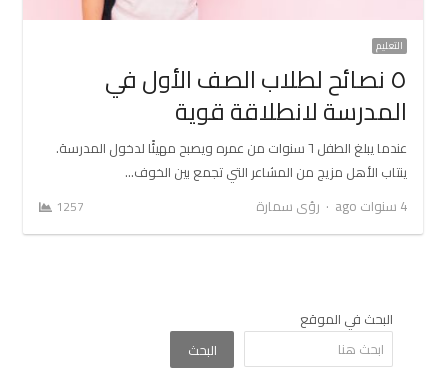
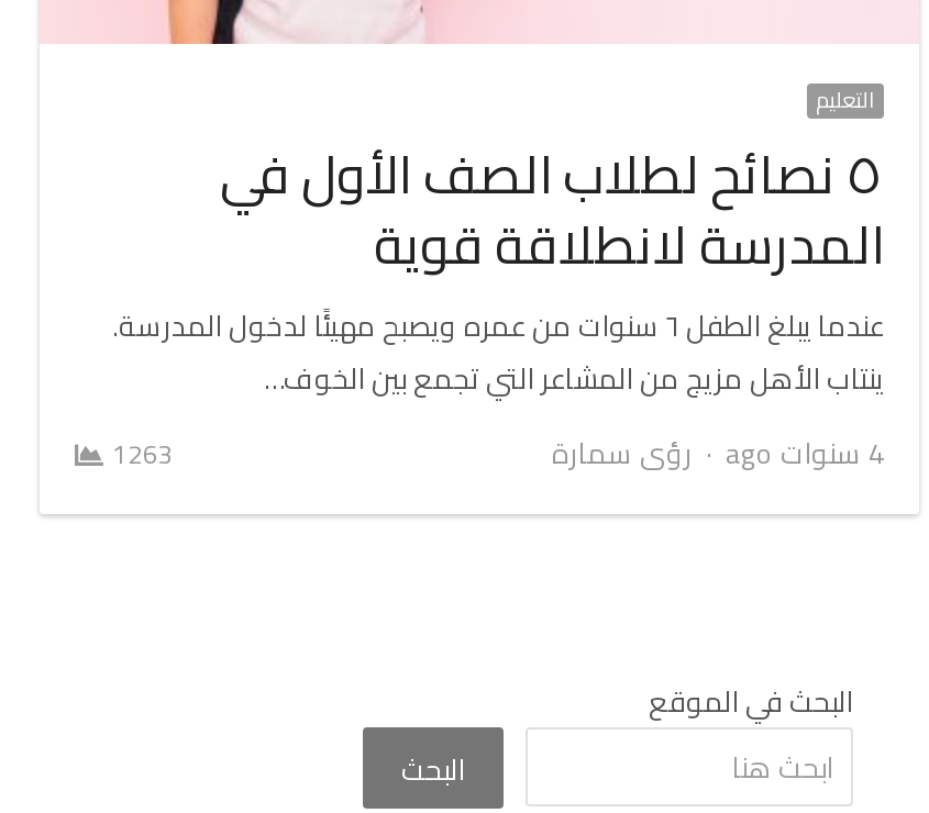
[56,195,84,218] 1257 -> [112,428,174,478] 1263

